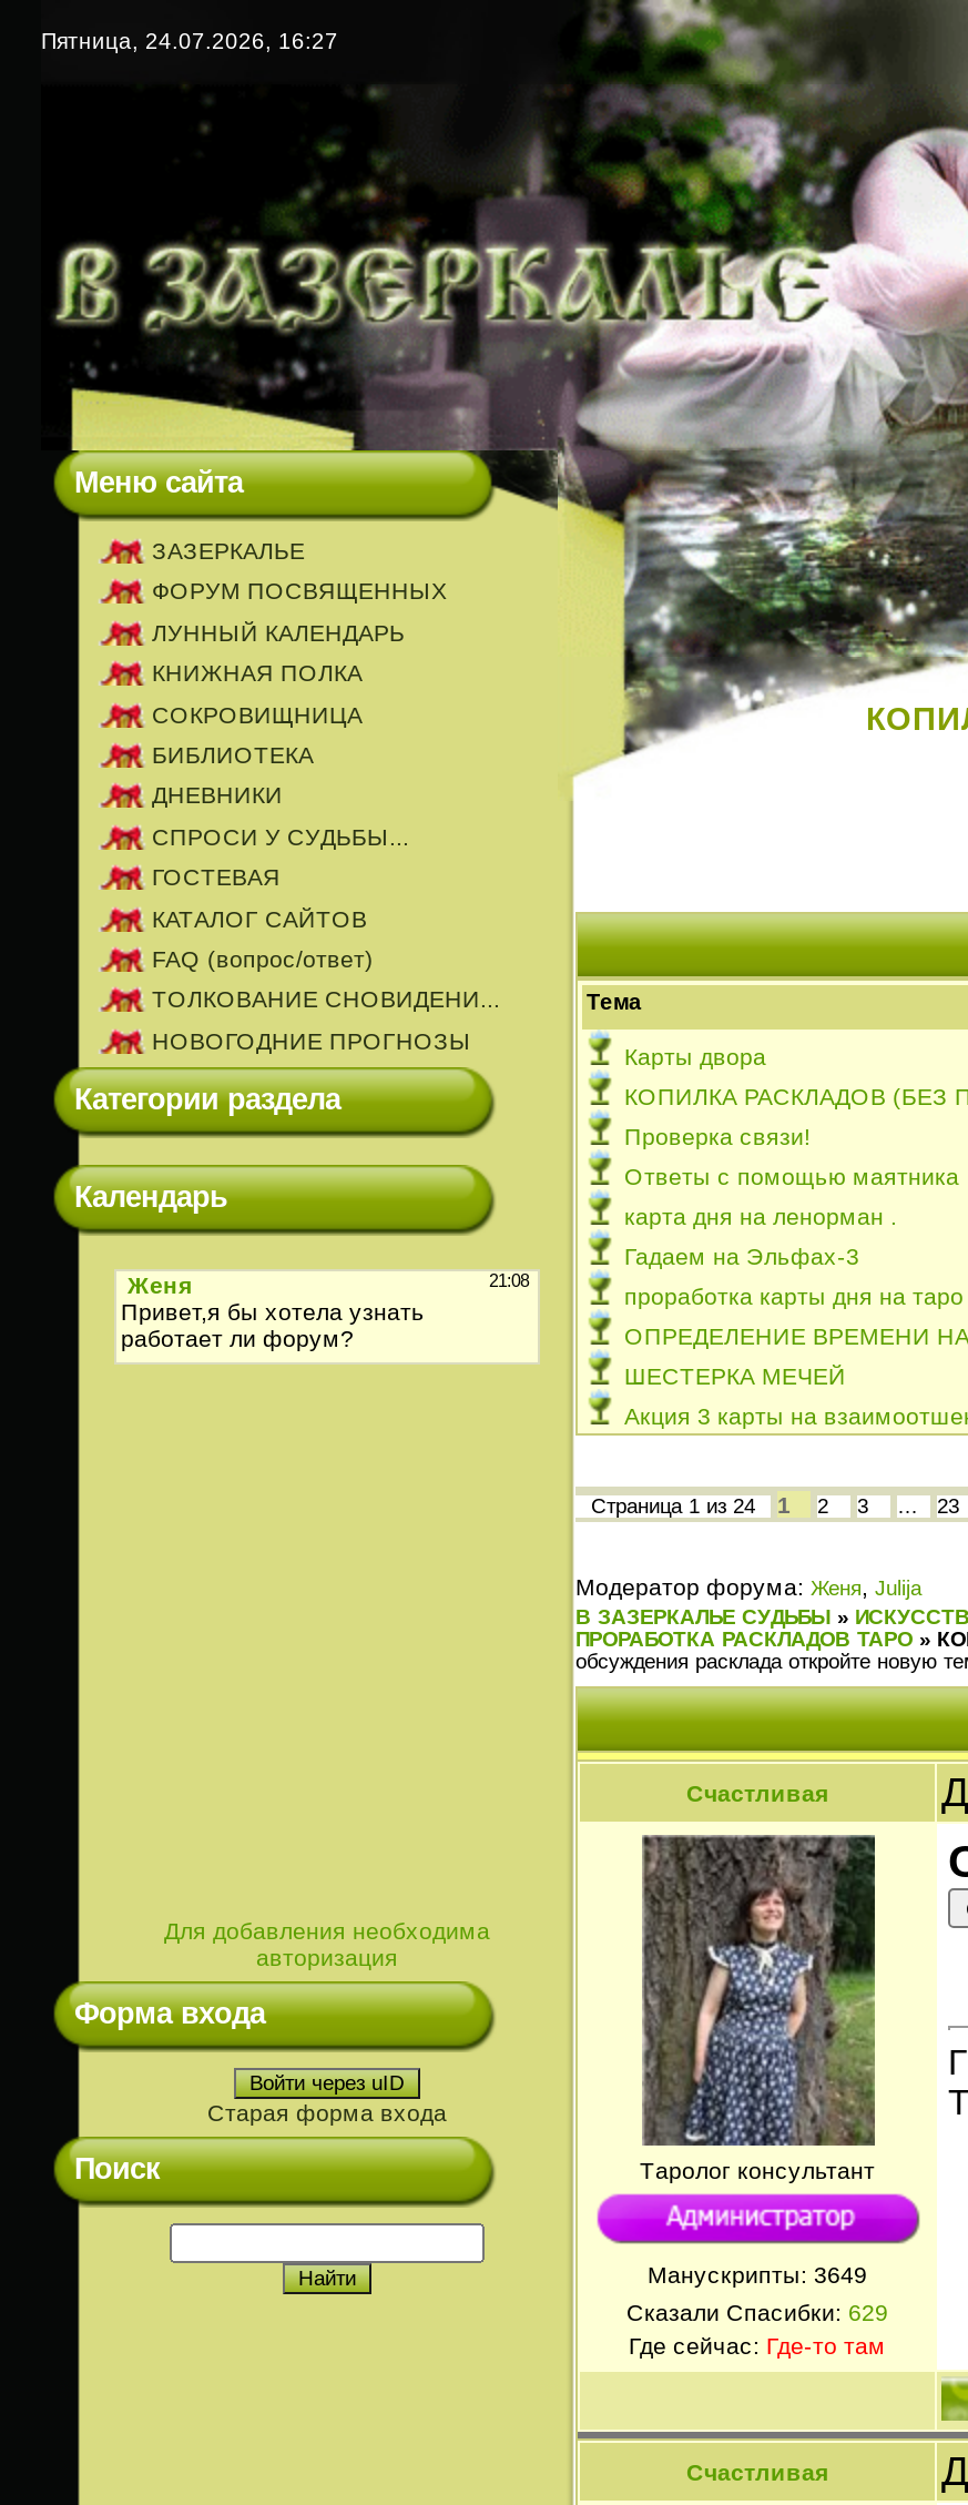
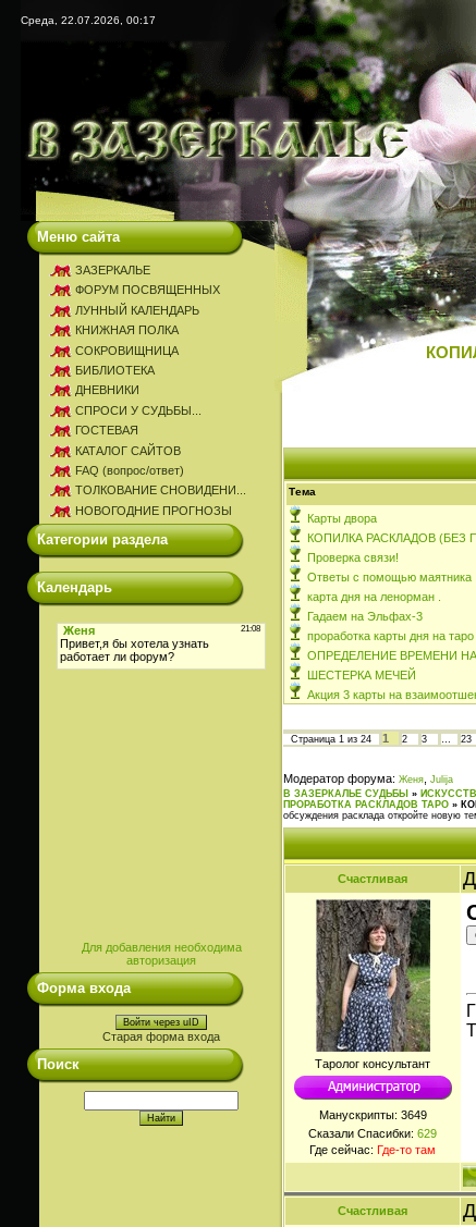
[41,29,338,53] Пятница, 24.07.2026, 16:27 -> [21,14,156,26] Среда, 22.07.2026, 00:17

